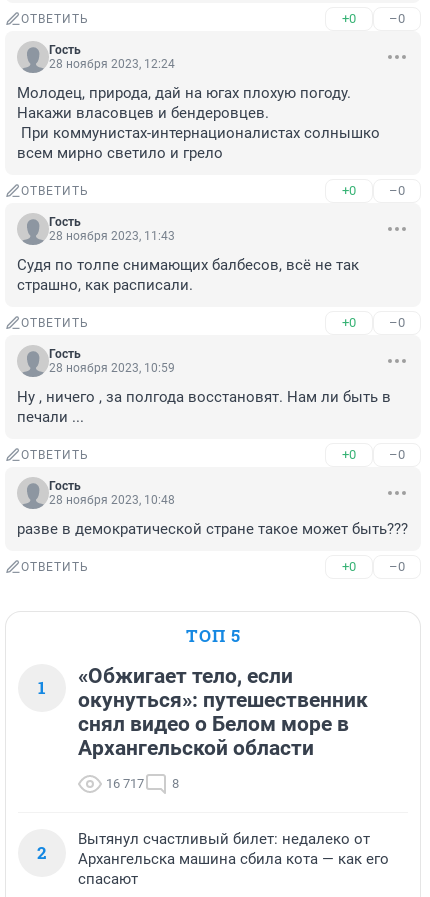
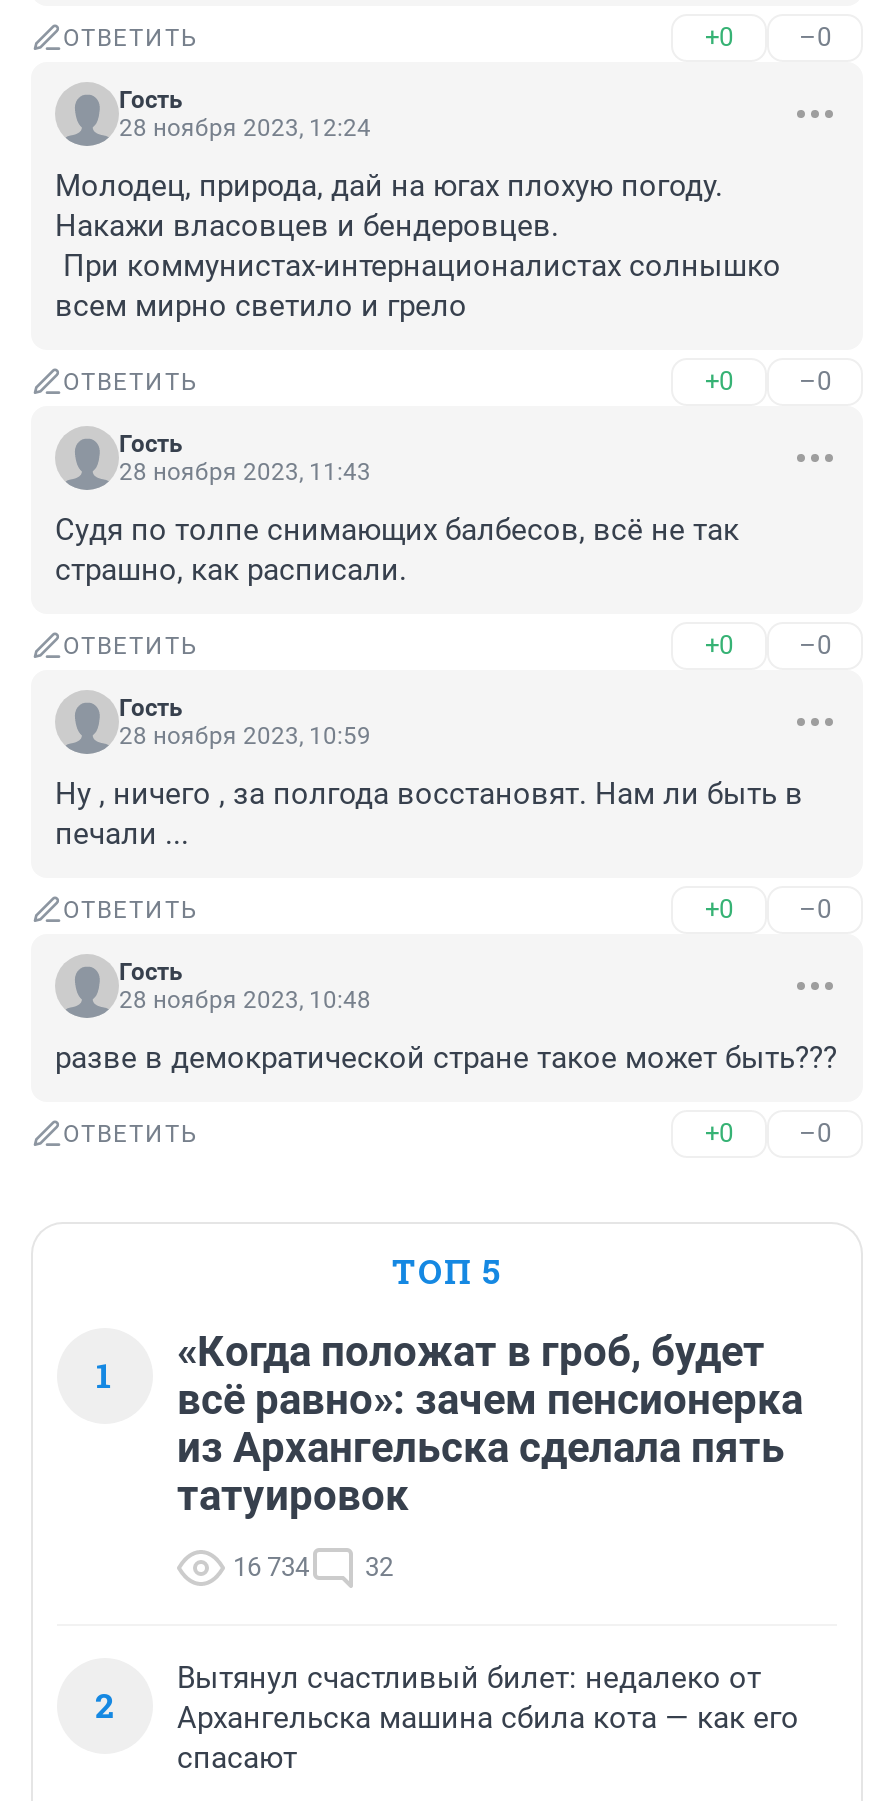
[78,664,368,760] «Обжигает тело, если | окунуться»: путешественник | снял видео о Белом море в | Архангельской области -> [177,1328,803,1520] «Когда положат в гроб, будет | всё равно»: зачем пенсионерка | из Архангельска сделала пять | татуировок
[106,776,179,791] 16 717 | 8 -> [233,1552,393,1582] 16 734 | 32

